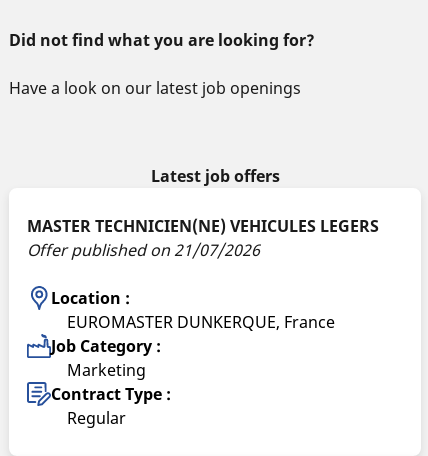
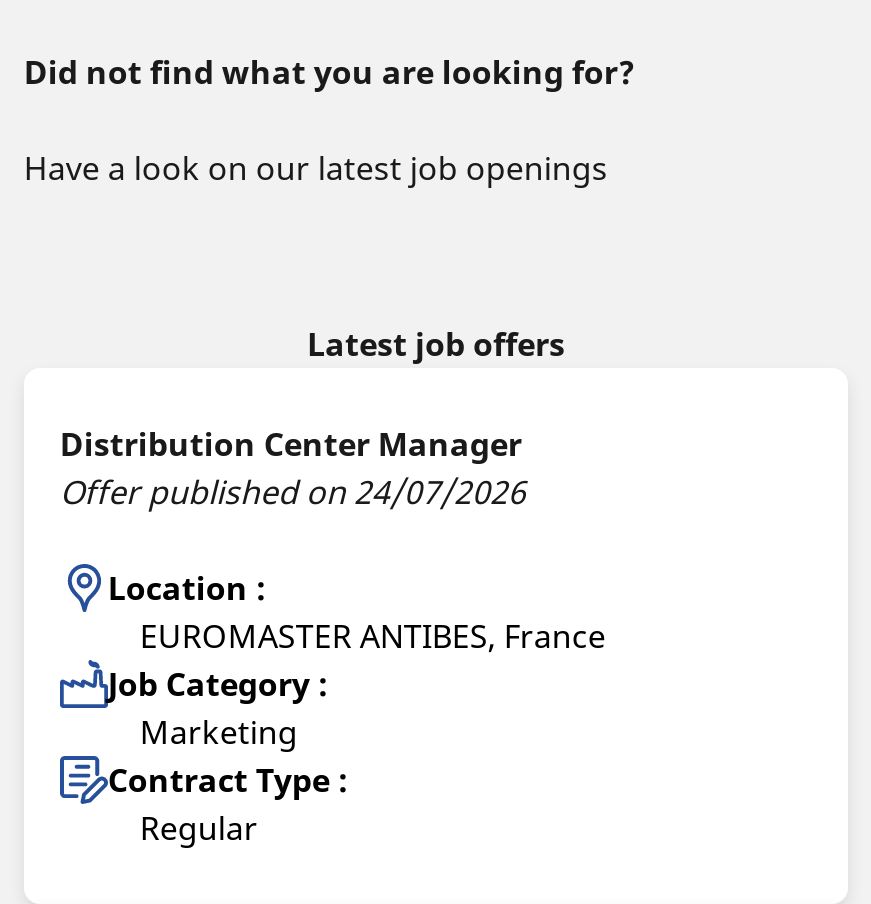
[27,215,379,261] MASTER TECHNICIEN(NE) VEHICULES LEGERS | Offer published on 21/07/2026 -> [60,422,526,514] Distribution Center Manager | Offer published on 24/07/2026
[67,311,335,333] EUROMASTER DUNKERQUE, France -> [140,614,606,658] EUROMASTER ANTIBES, France

